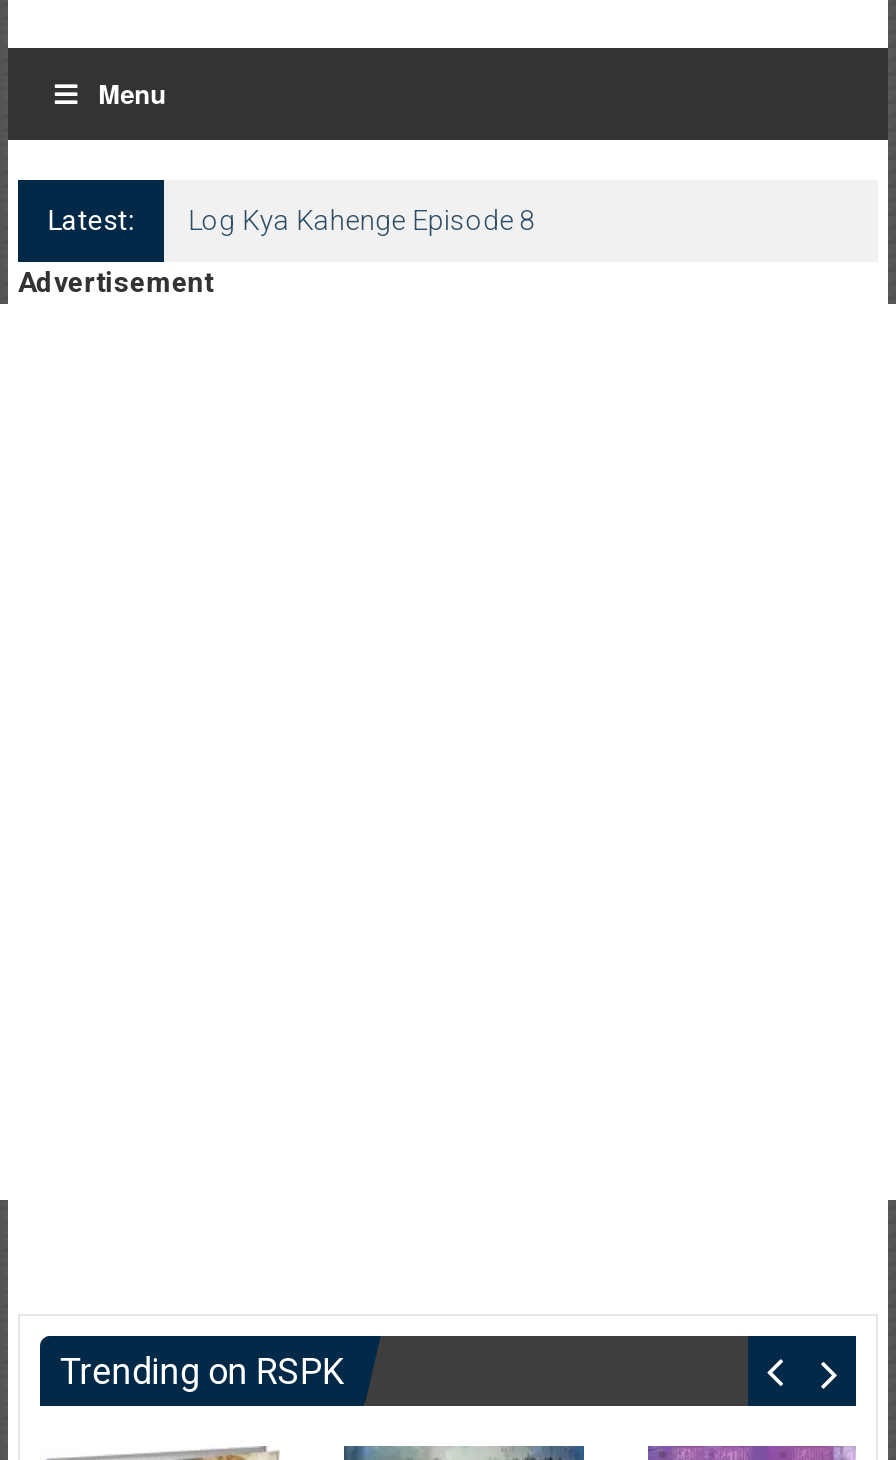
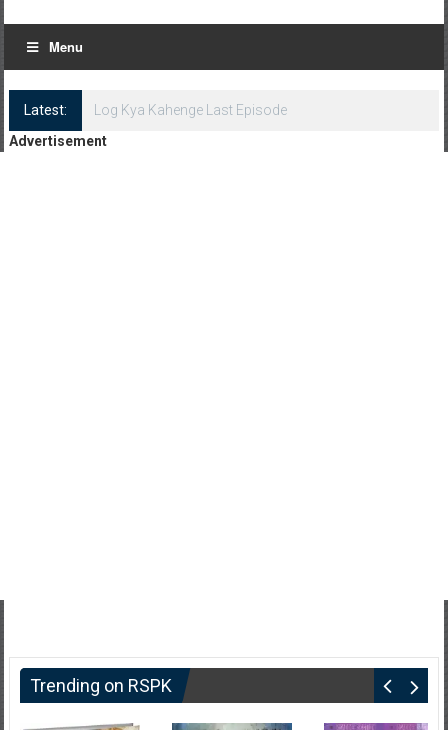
[188,204,536,236] Log Kya Kahenge Episode 8 -> [94,102,287,118] Log Kya Kahenge Last Episode

